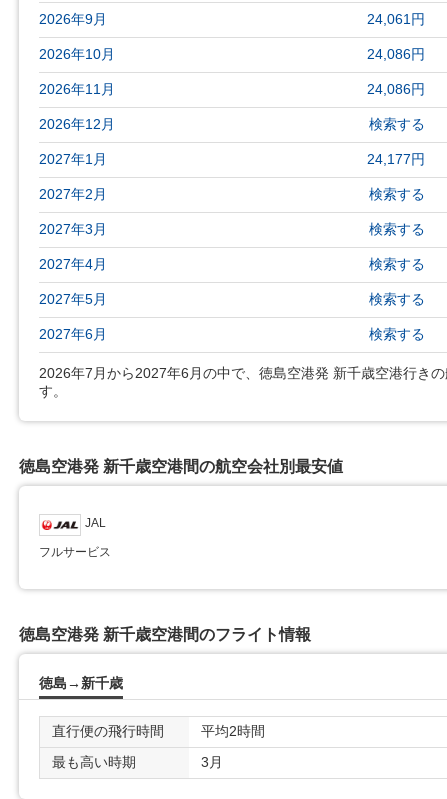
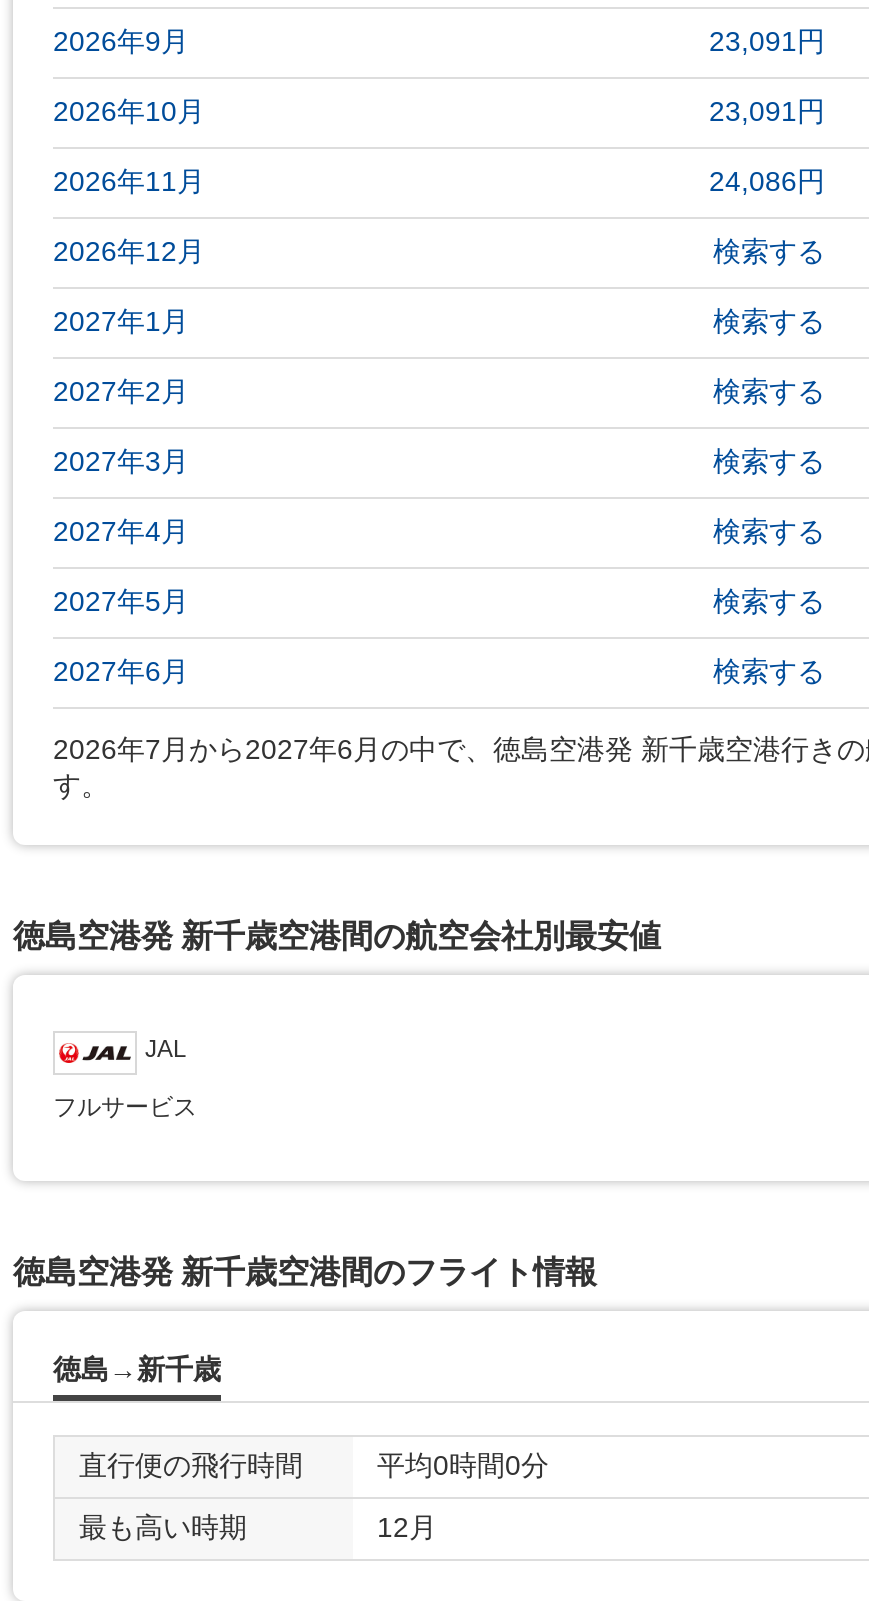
[367,11,425,27] 24,061円 -> [709,25,825,57] 23,091円
[367,46,425,62] 24,086円 -> [709,95,825,127] 23,091円
[367,151,425,167] 24,177円 -> [713,305,825,337] 検索する
[201,723,265,739] 平均2時間 -> [377,1449,549,1481] 平均0時間0分
[201,754,223,770] 3月 -> [377,1511,437,1543] 12月

